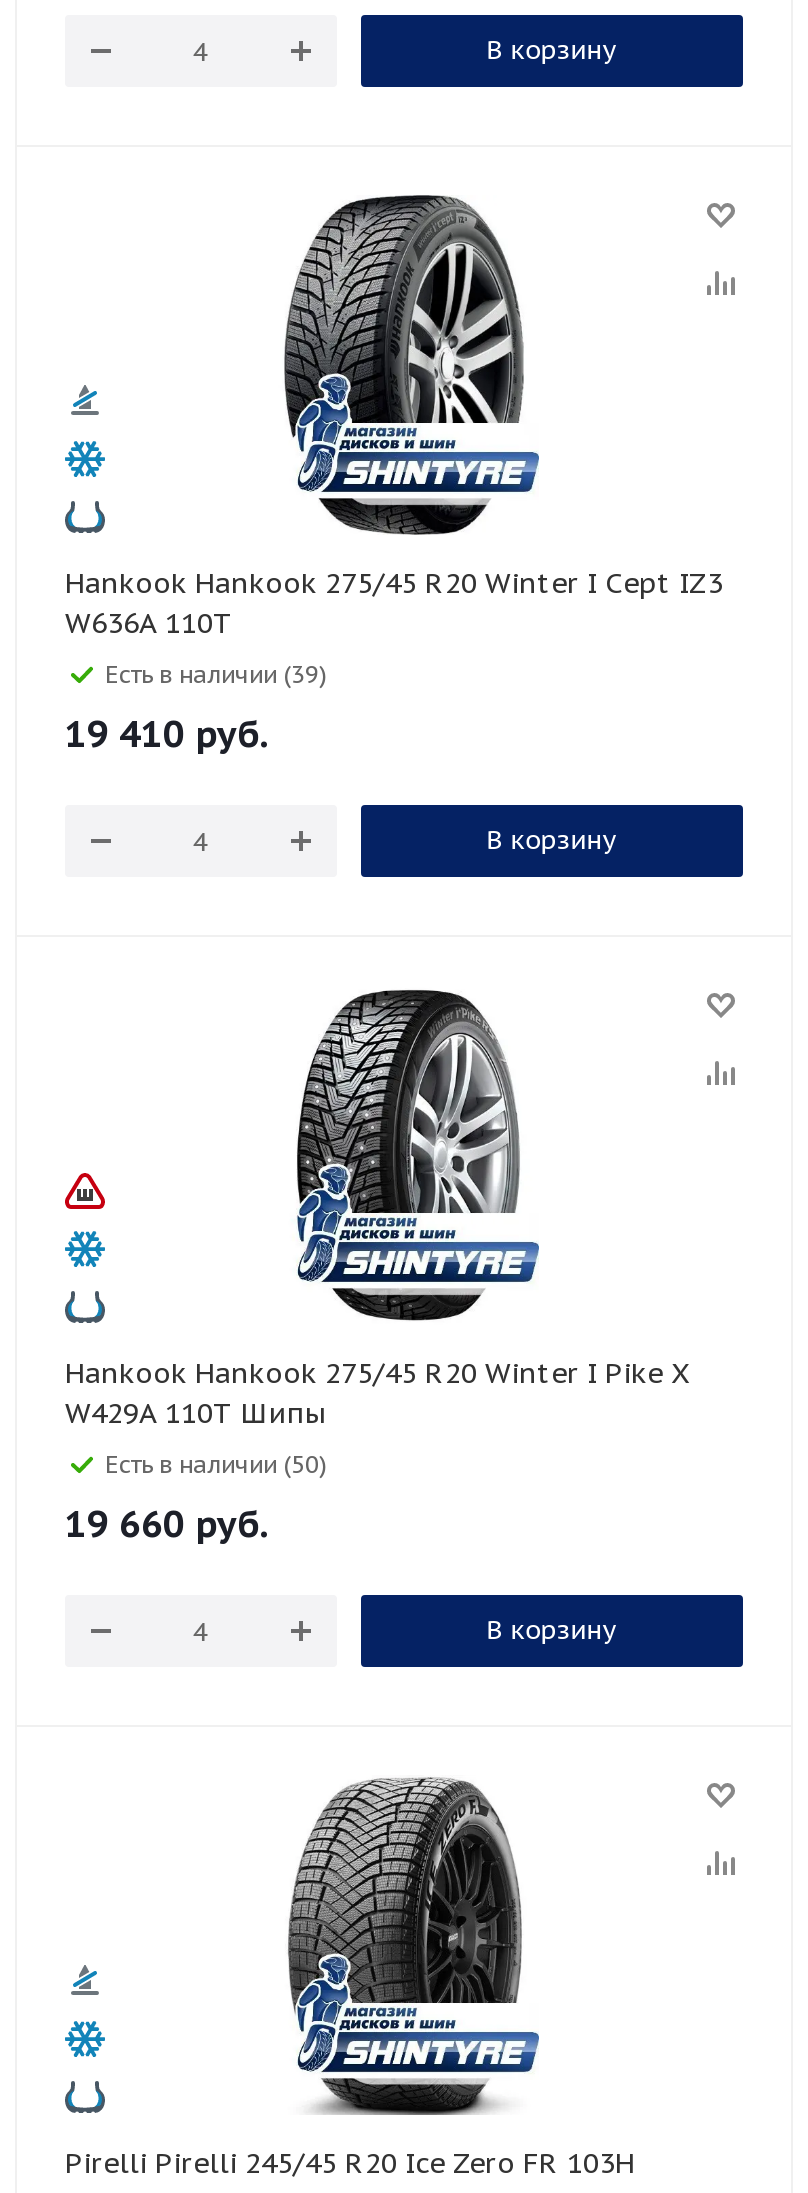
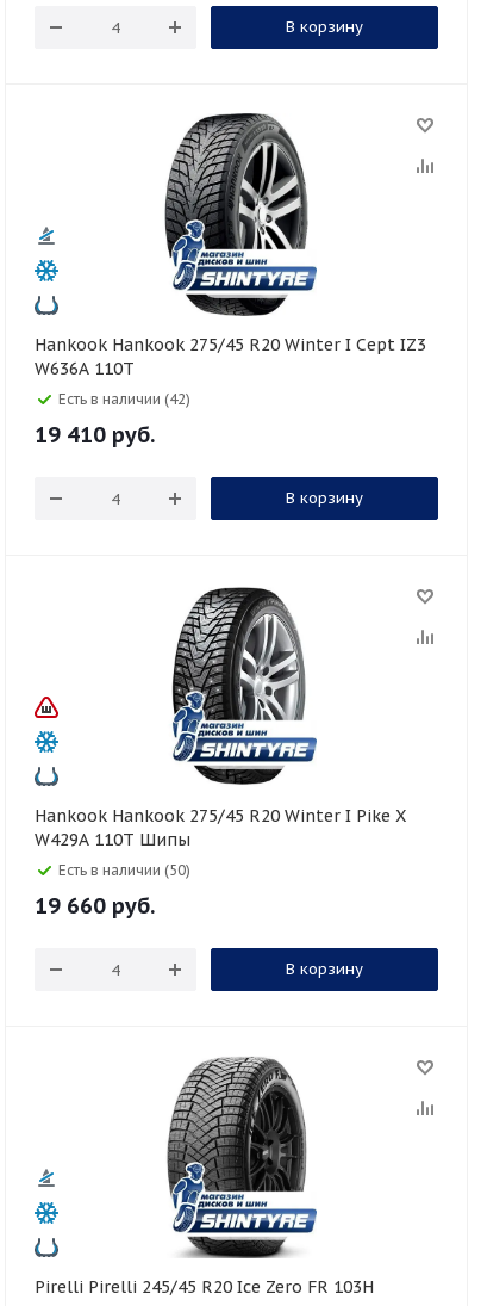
[105,659,327,689] Есть в наличии (39) -> [58,390,190,408] Есть в наличии (42)

